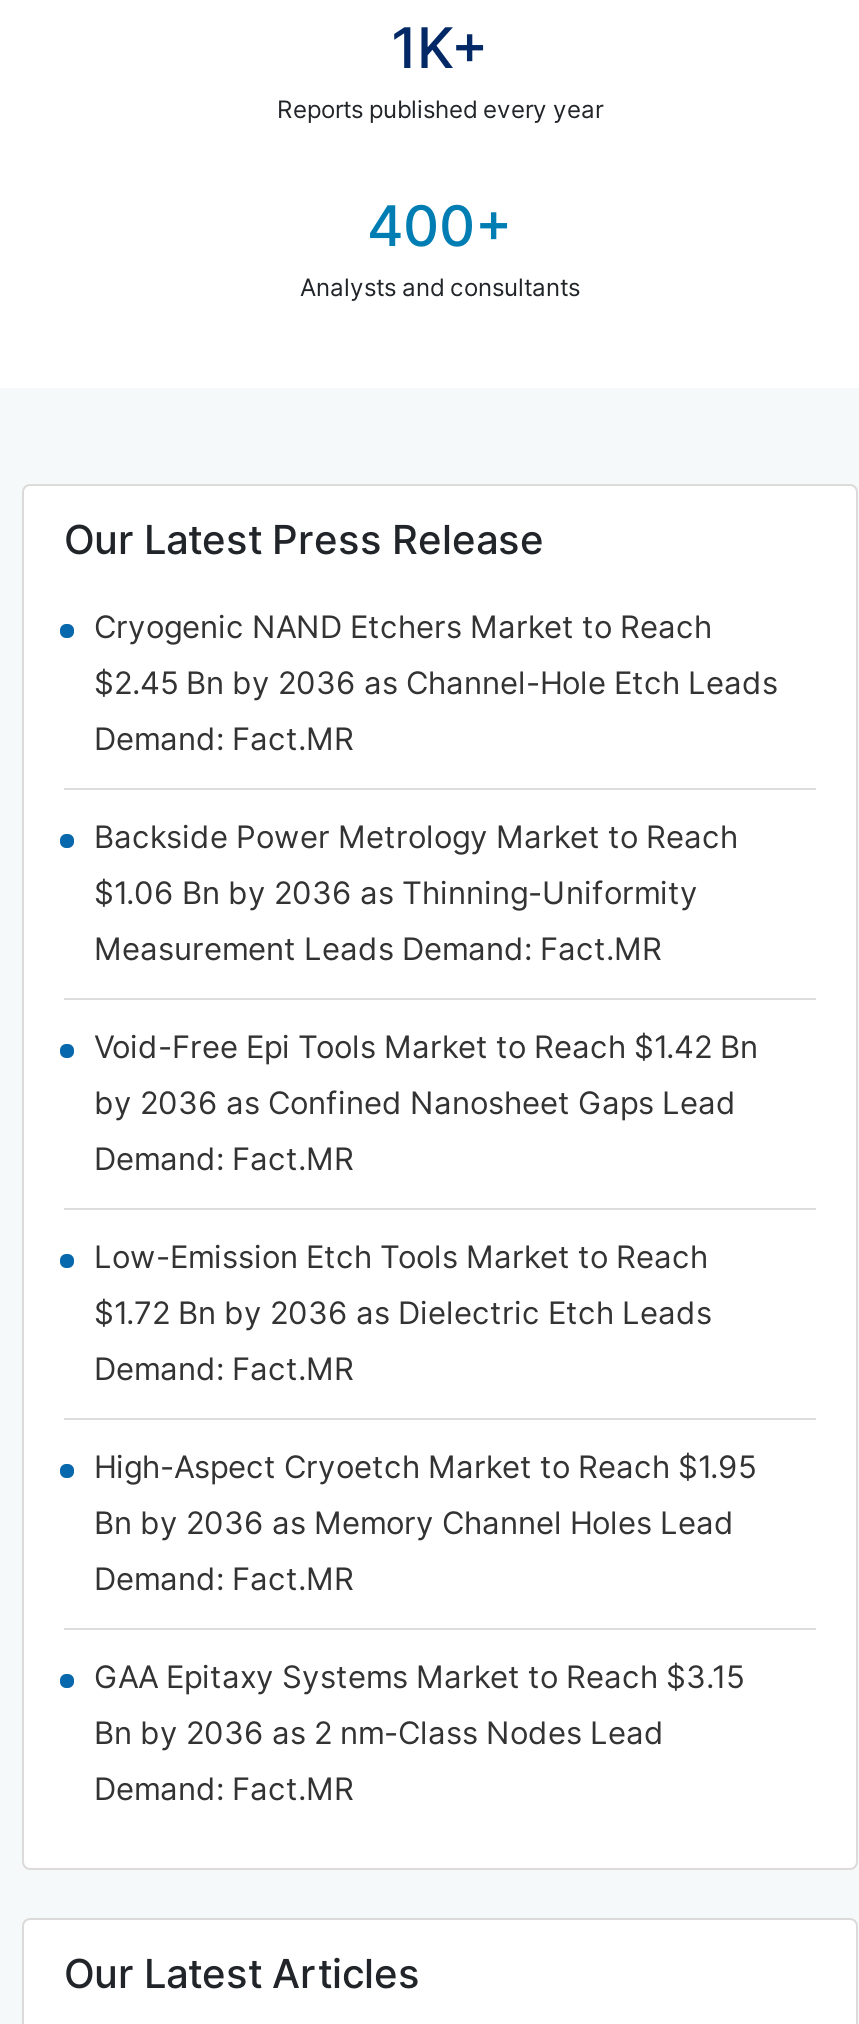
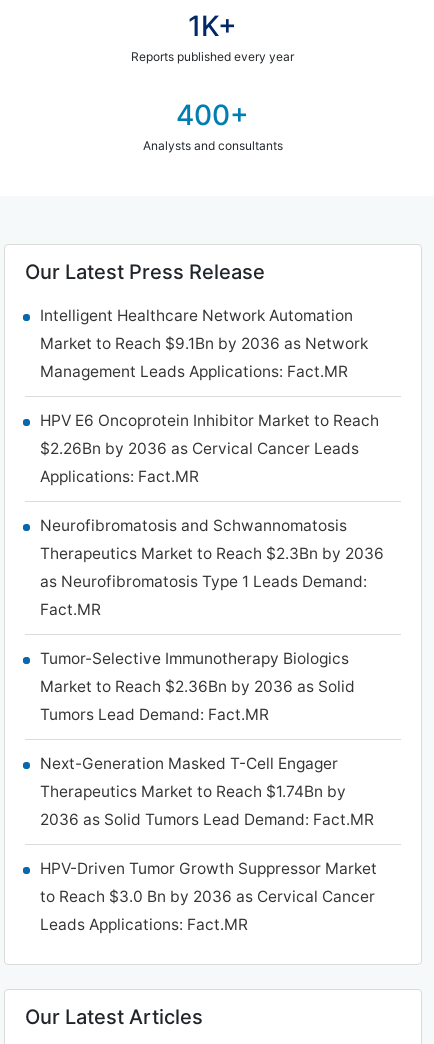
[94,608,778,1808] Cryogenic NAND Etchers Market to Reach | $2.45 Bn by 2036 as Channel-Hole Etch Leads | Demand: Fact.MR | Backside Power Metrology Market to Reach | $1.06 Bn by 2036 as Thinning-Uniformity | Measurement Leads Demand: Fact.MR | Void-Free Epi Tools Market to Reach $1.42 Bn | by 2036 as Confined Nanosheet Gaps Lead | Demand: Fact.MR | Low-Emission Etch Tools Market to Reach | $1.72 Bn by 2036 as Dielectric Etch Leads | Demand: Fact.MR | High-Aspect Cryoetch Market to Reach $1.95 | Bn by 2036 as Memory Channel Holes Lead | Demand: Fact.MR | GAA Epitaxy Systems Market to Reach $3.15 | Bn by 2036 as 2 nm-Class Nodes Lead | Demand: Fact.MR -> [40,306,384,934] Intelligent Healthcare Network Automation | Market to Reach $9.1Bn by 2036 as Network | Management Leads Applications: Fact.MR | HPV E6 Oncoprotein Inhibitor Market to Reach | $2.26Bn by 2036 as Cervical Cancer Leads | Applications: Fact.MR | Neurofibromatosis and Schwannomatosis | Therapeutics Market to Reach $2.3Bn by 2036 | as Neurofibromatosis Type 1 Leads Demand: | Fact.MR | Tumor-Selective Immunotherapy Biologics | Market to Reach $2.36Bn by 2036 as Solid | Tumors Lead Demand: Fact.MR | Next-Generation Masked T-Cell Engager | Therapeutics Market to Reach $1.74Bn by | 2036 as Solid Tumors Lead Demand: Fact.MR | HPV-Driven Tumor Growth Suppressor Market | to Reach $3.0 Bn by 2036 as Cervical Cancer | Leads Applications: Fact.MR

